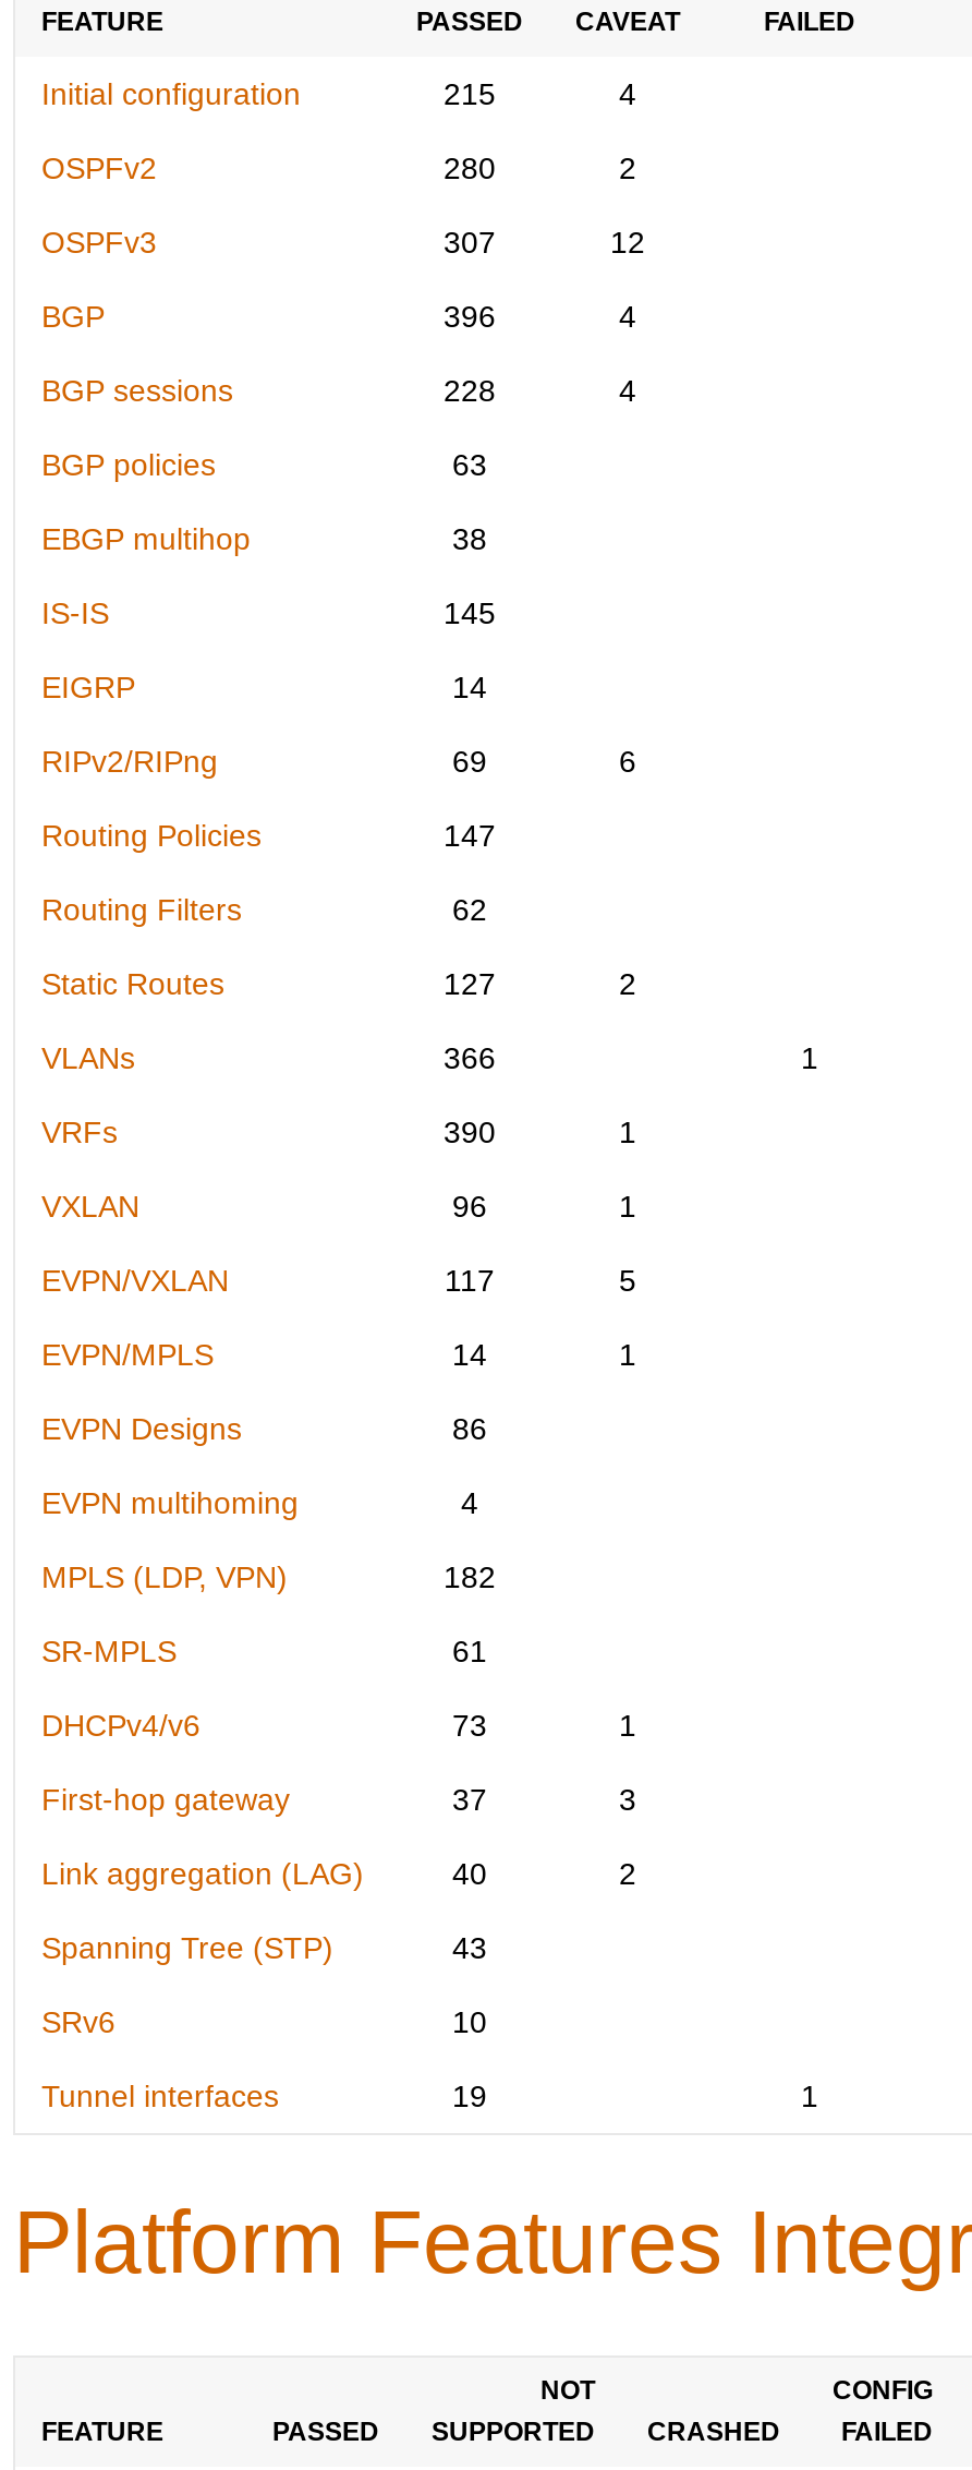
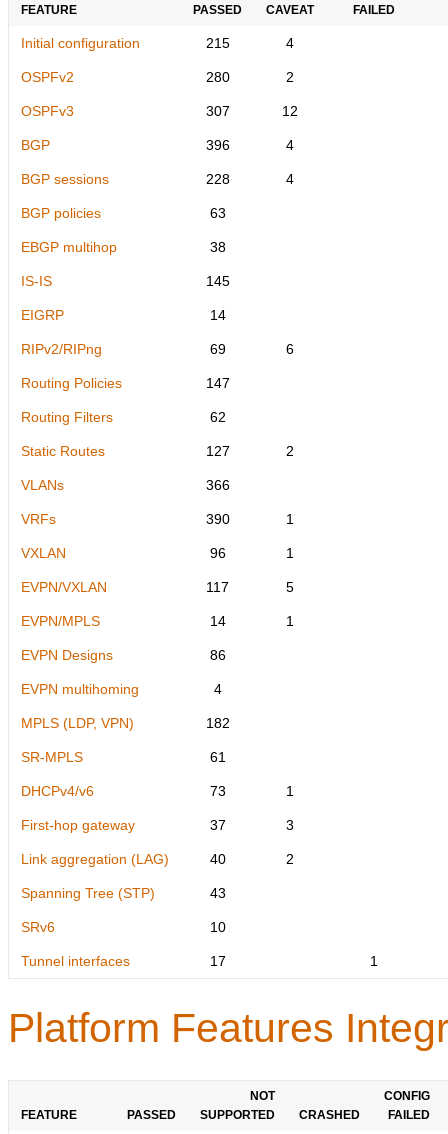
[801,1041,818,1076] 1 -> none
[452,2080,487,2114] 19 -> [209,953,225,969] 17

